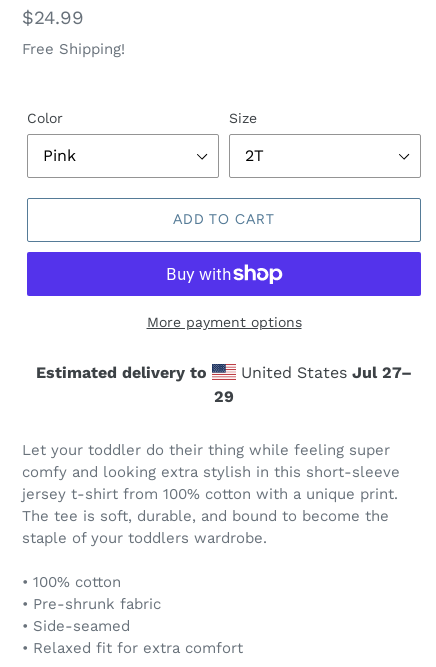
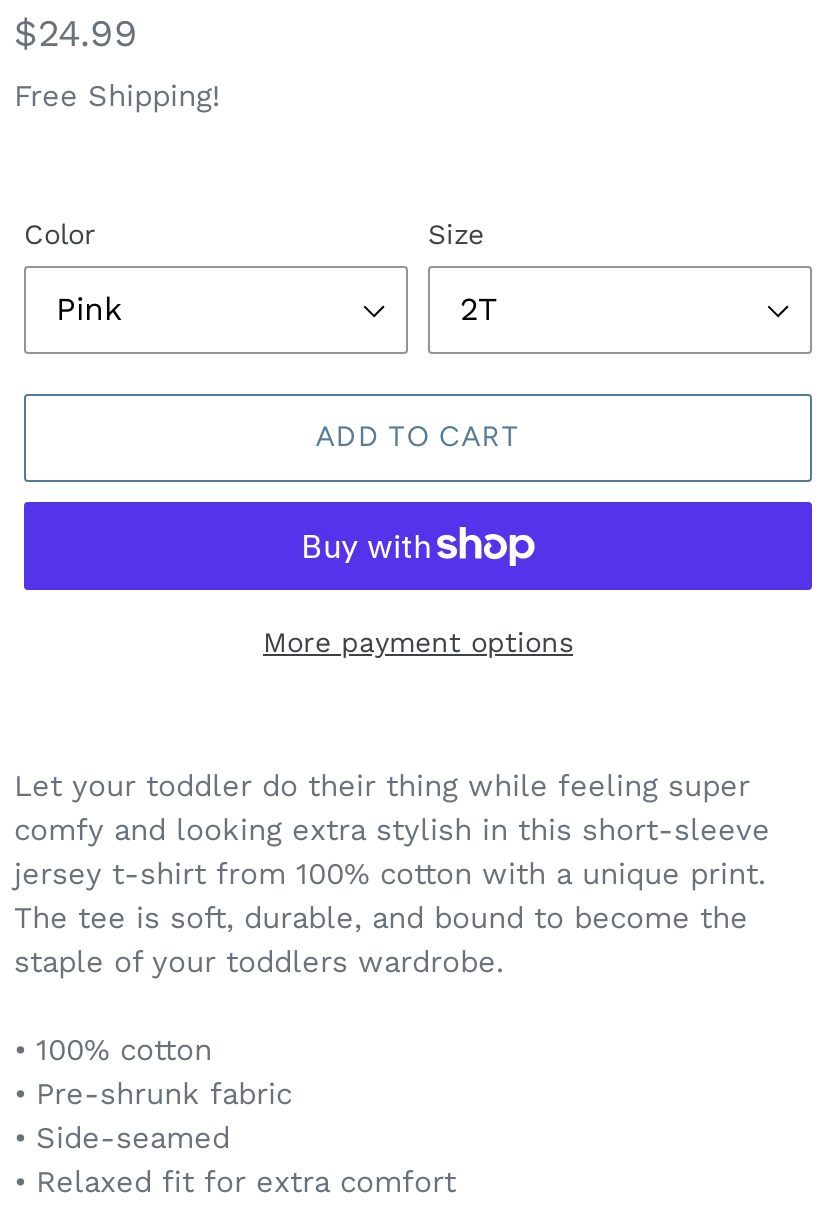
[36,363,412,406] Estimated delivery to | United States Jul 27– | 29 -> none

